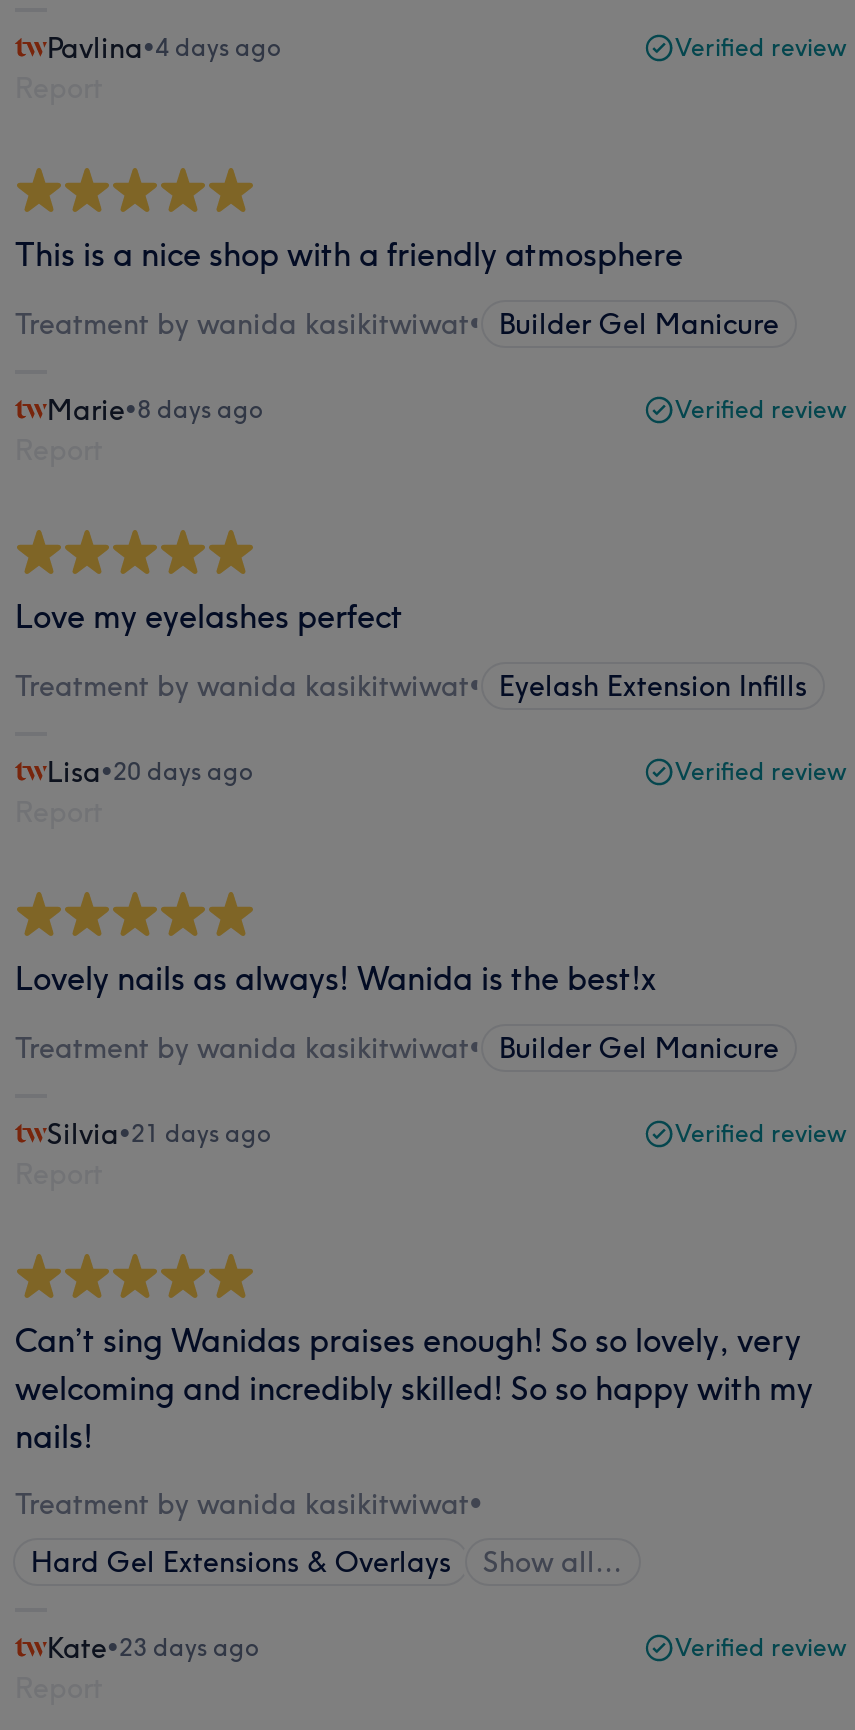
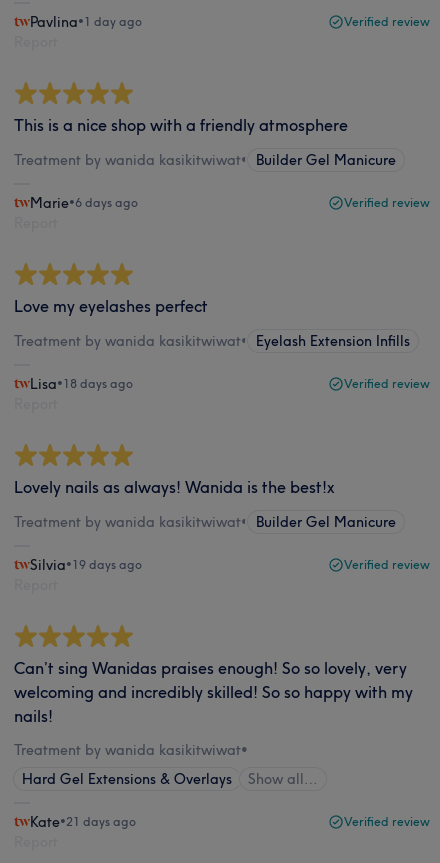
[47,30,281,66] Pavlina•4 days ago -> [30,13,142,31] Pavlina•1 day ago
[47,392,263,428] Marie•8 days ago -> [30,194,138,212] Marie•6 days ago
[47,754,253,790] Lisa•20 days ago -> [30,375,133,393] Lisa•18 days ago
[47,1116,271,1152] Silvia•21 days ago -> [30,556,142,574] Silvia•19 days ago
[47,1630,259,1666] Kate•23 days ago -> [30,813,136,831] Kate•21 days ago

